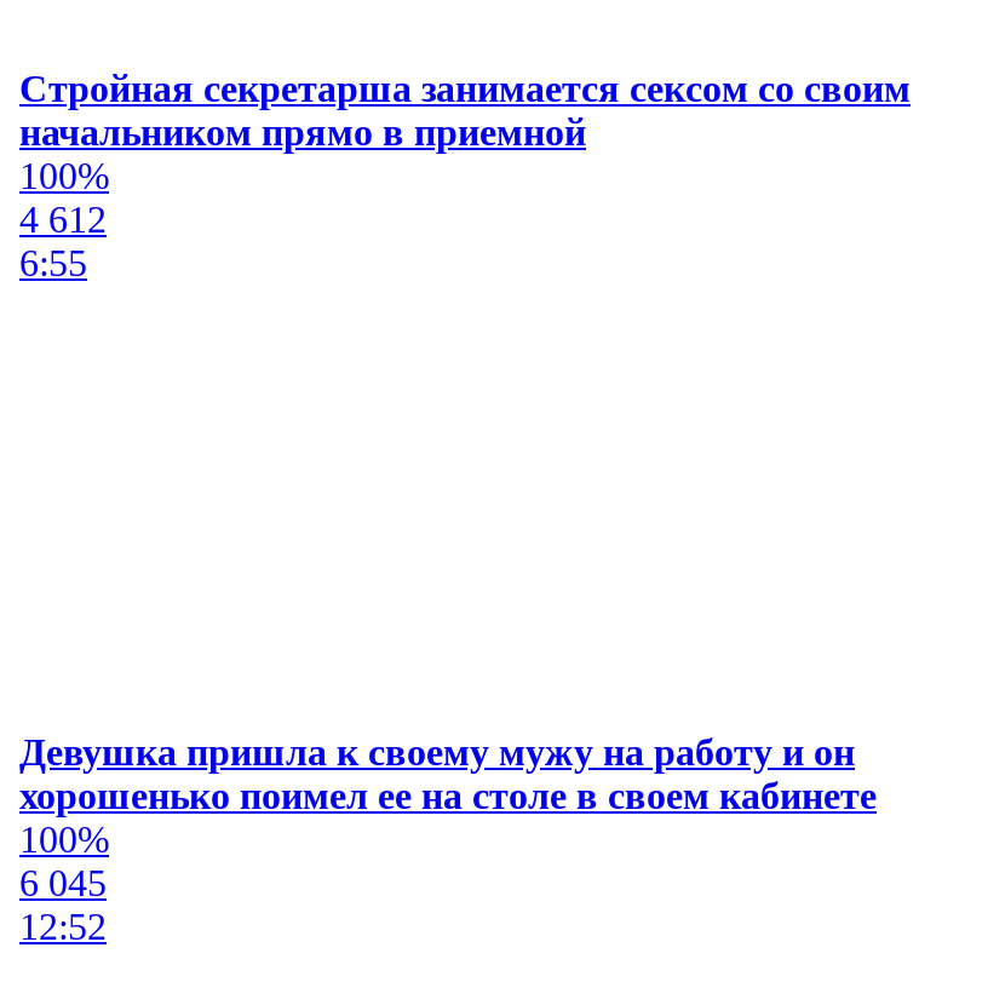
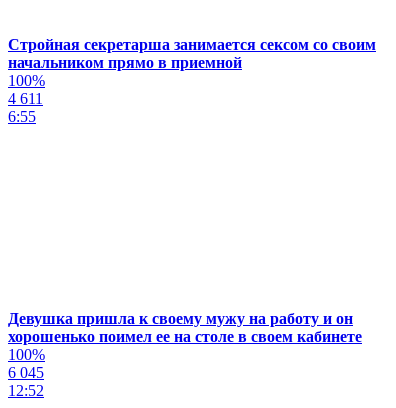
[19,198,107,240] 4 612 -> [8,90,43,107] 4 611

